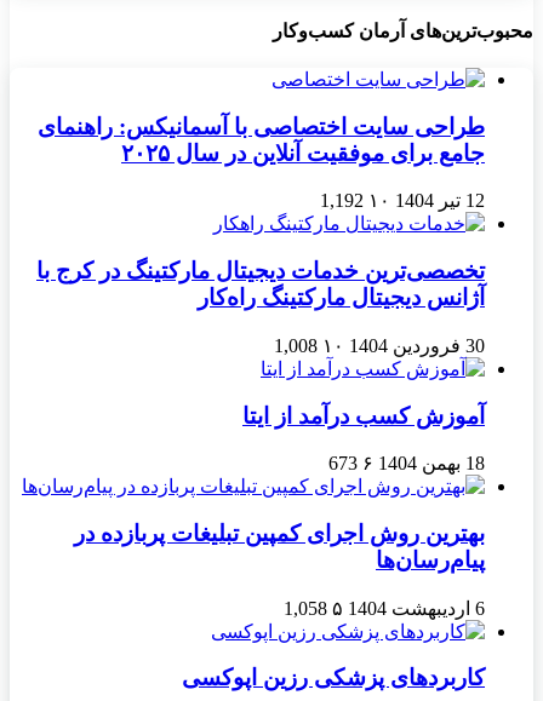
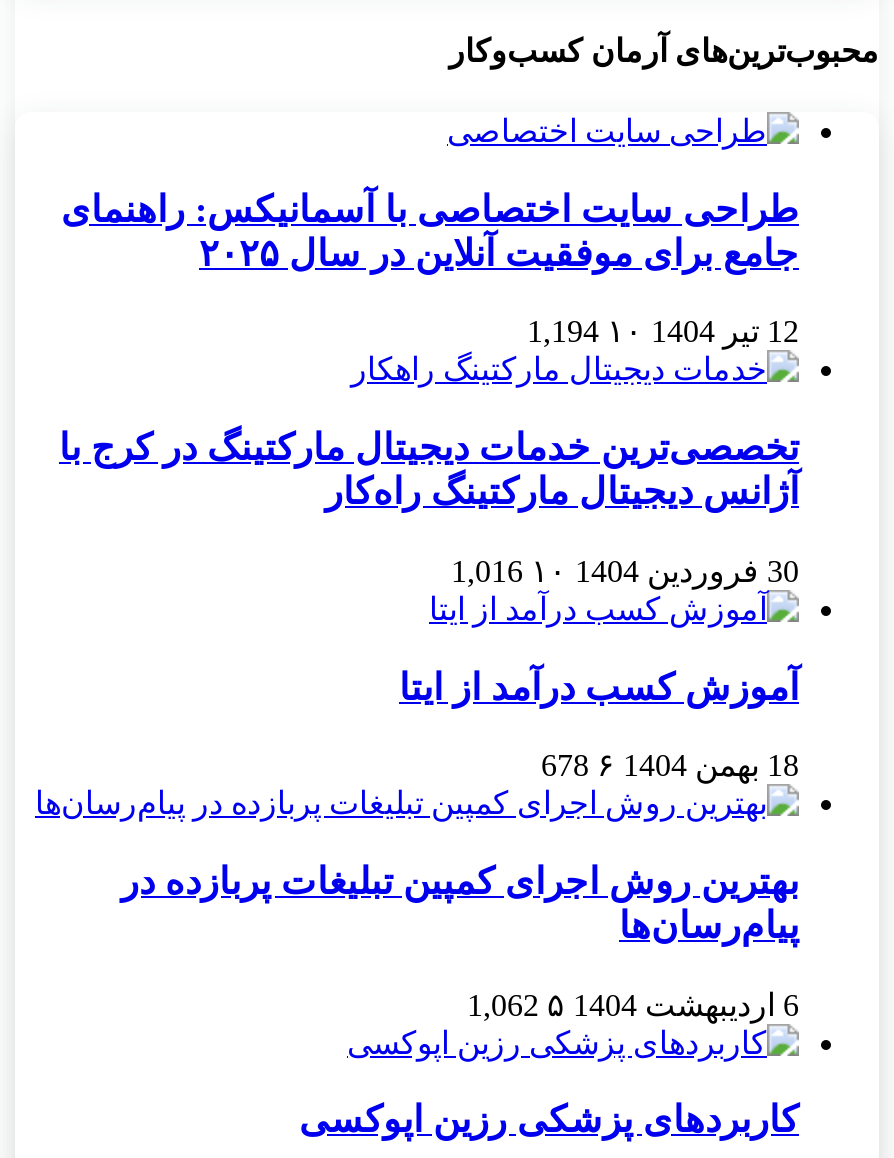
[320,191,364,211] 1,192 -> [527,315,599,349] 1,194
[274,335,318,356] 1,008 -> [451,554,523,588] 1,016
[328,453,358,474] 673 -> [541,749,589,783] 678
[284,598,327,618] 1,058 -> [467,987,539,1021] 1,062

